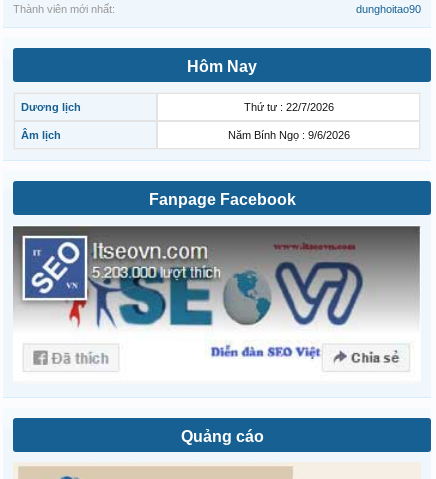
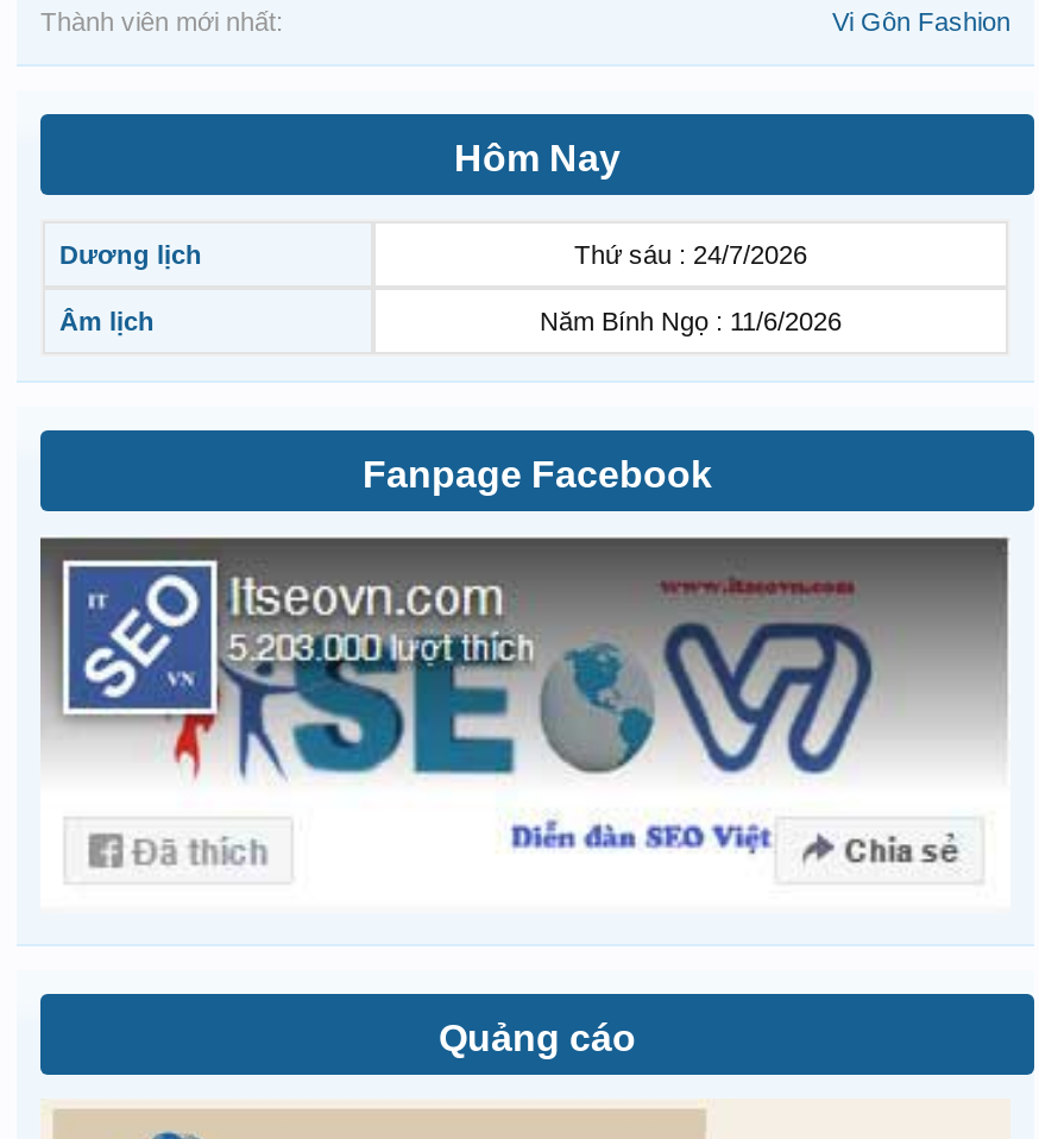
[356,2,421,14] dunghoitao90 -> [832,6,1010,34] Vi Gôn Fashion
[243,100,333,112] Thứ tư : 22/7/2026 -> [574,239,807,268] Thứ sáu : 24/7/2026
[227,128,349,140] Năm Bính Ngọ : 9/6/2026 -> [540,306,842,334] Năm Bính Ngọ : 11/6/2026

